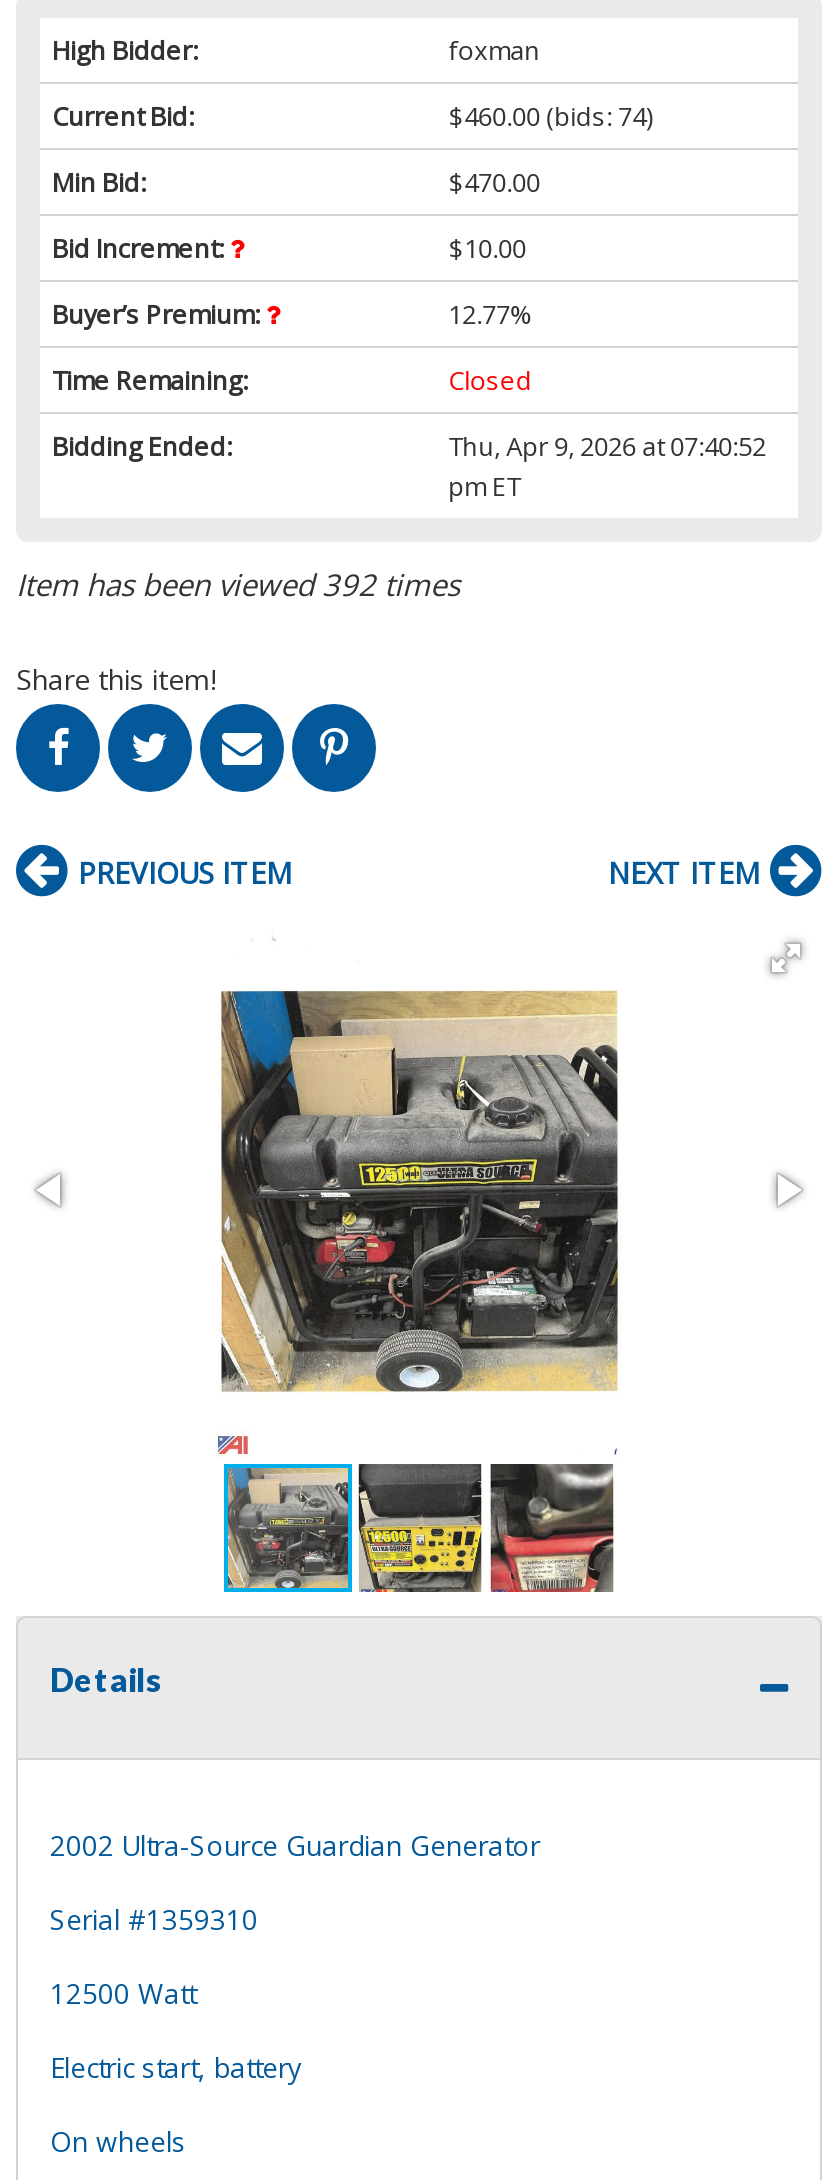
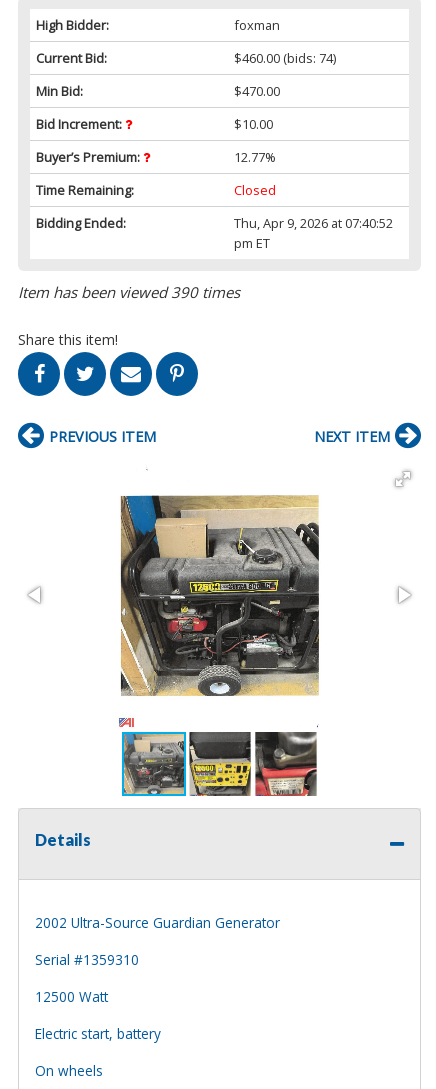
[16,564,460,604] Item has been viewed 392 times -> [18,282,240,302] Item has been viewed 390 times

